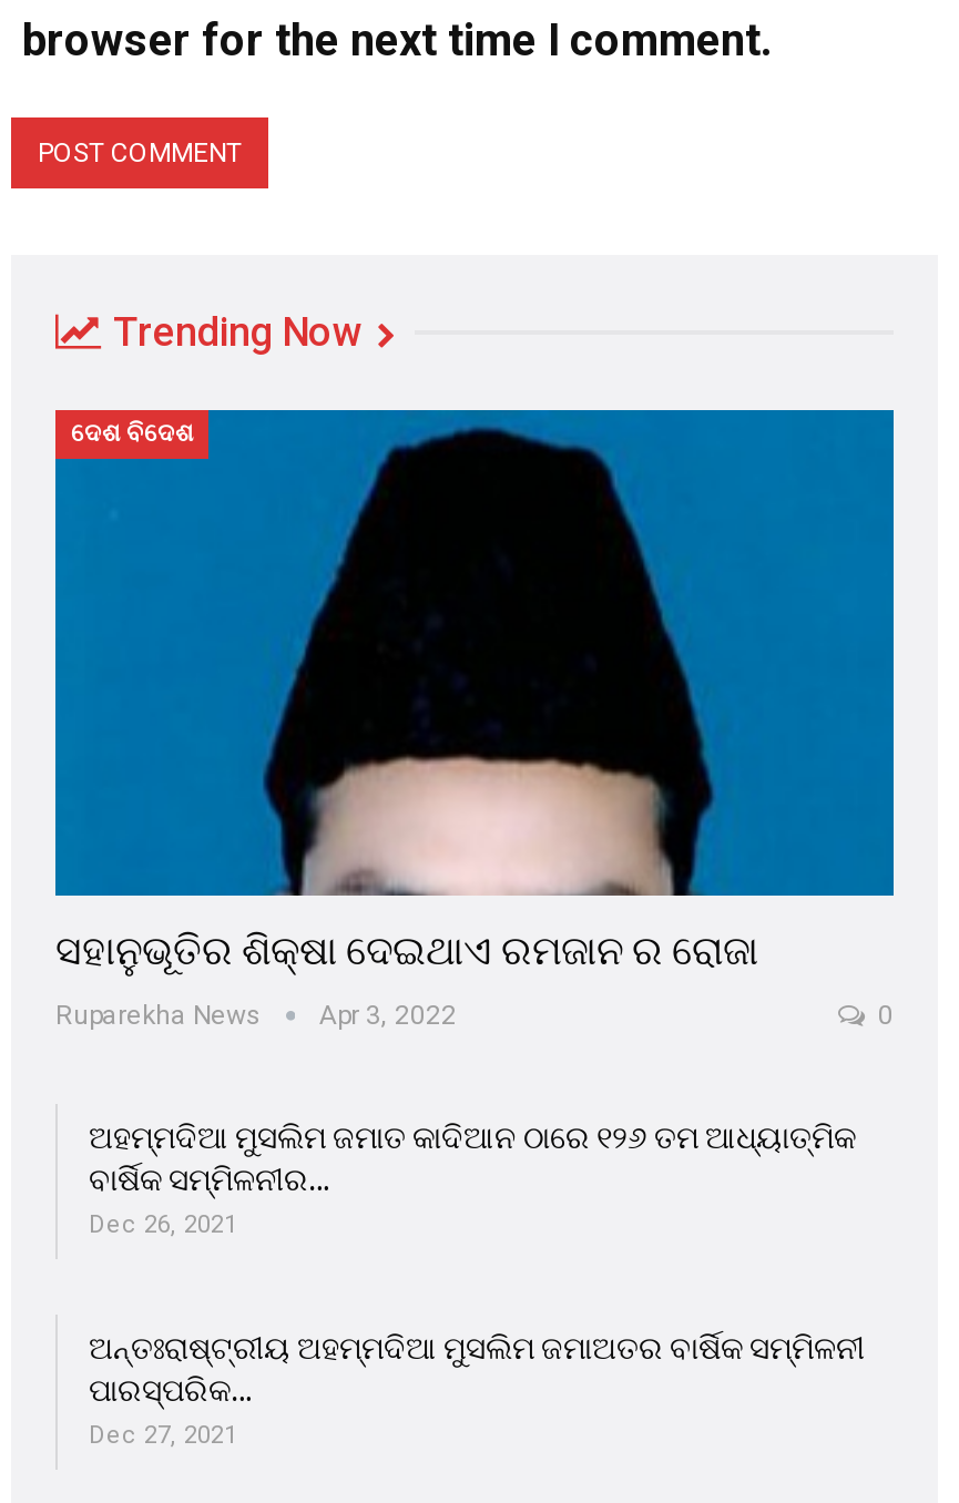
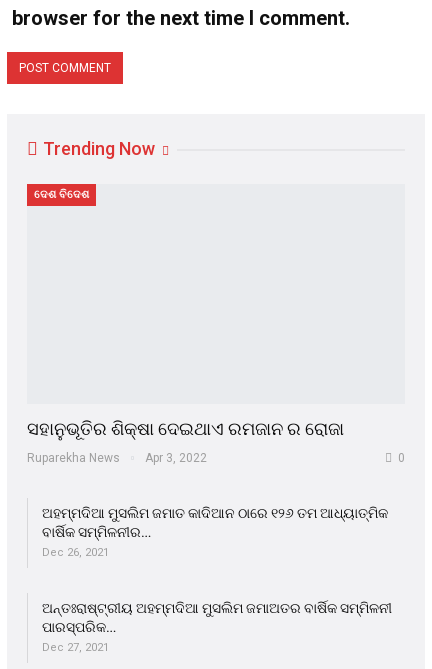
[53,408,896,898] [image] -> none

